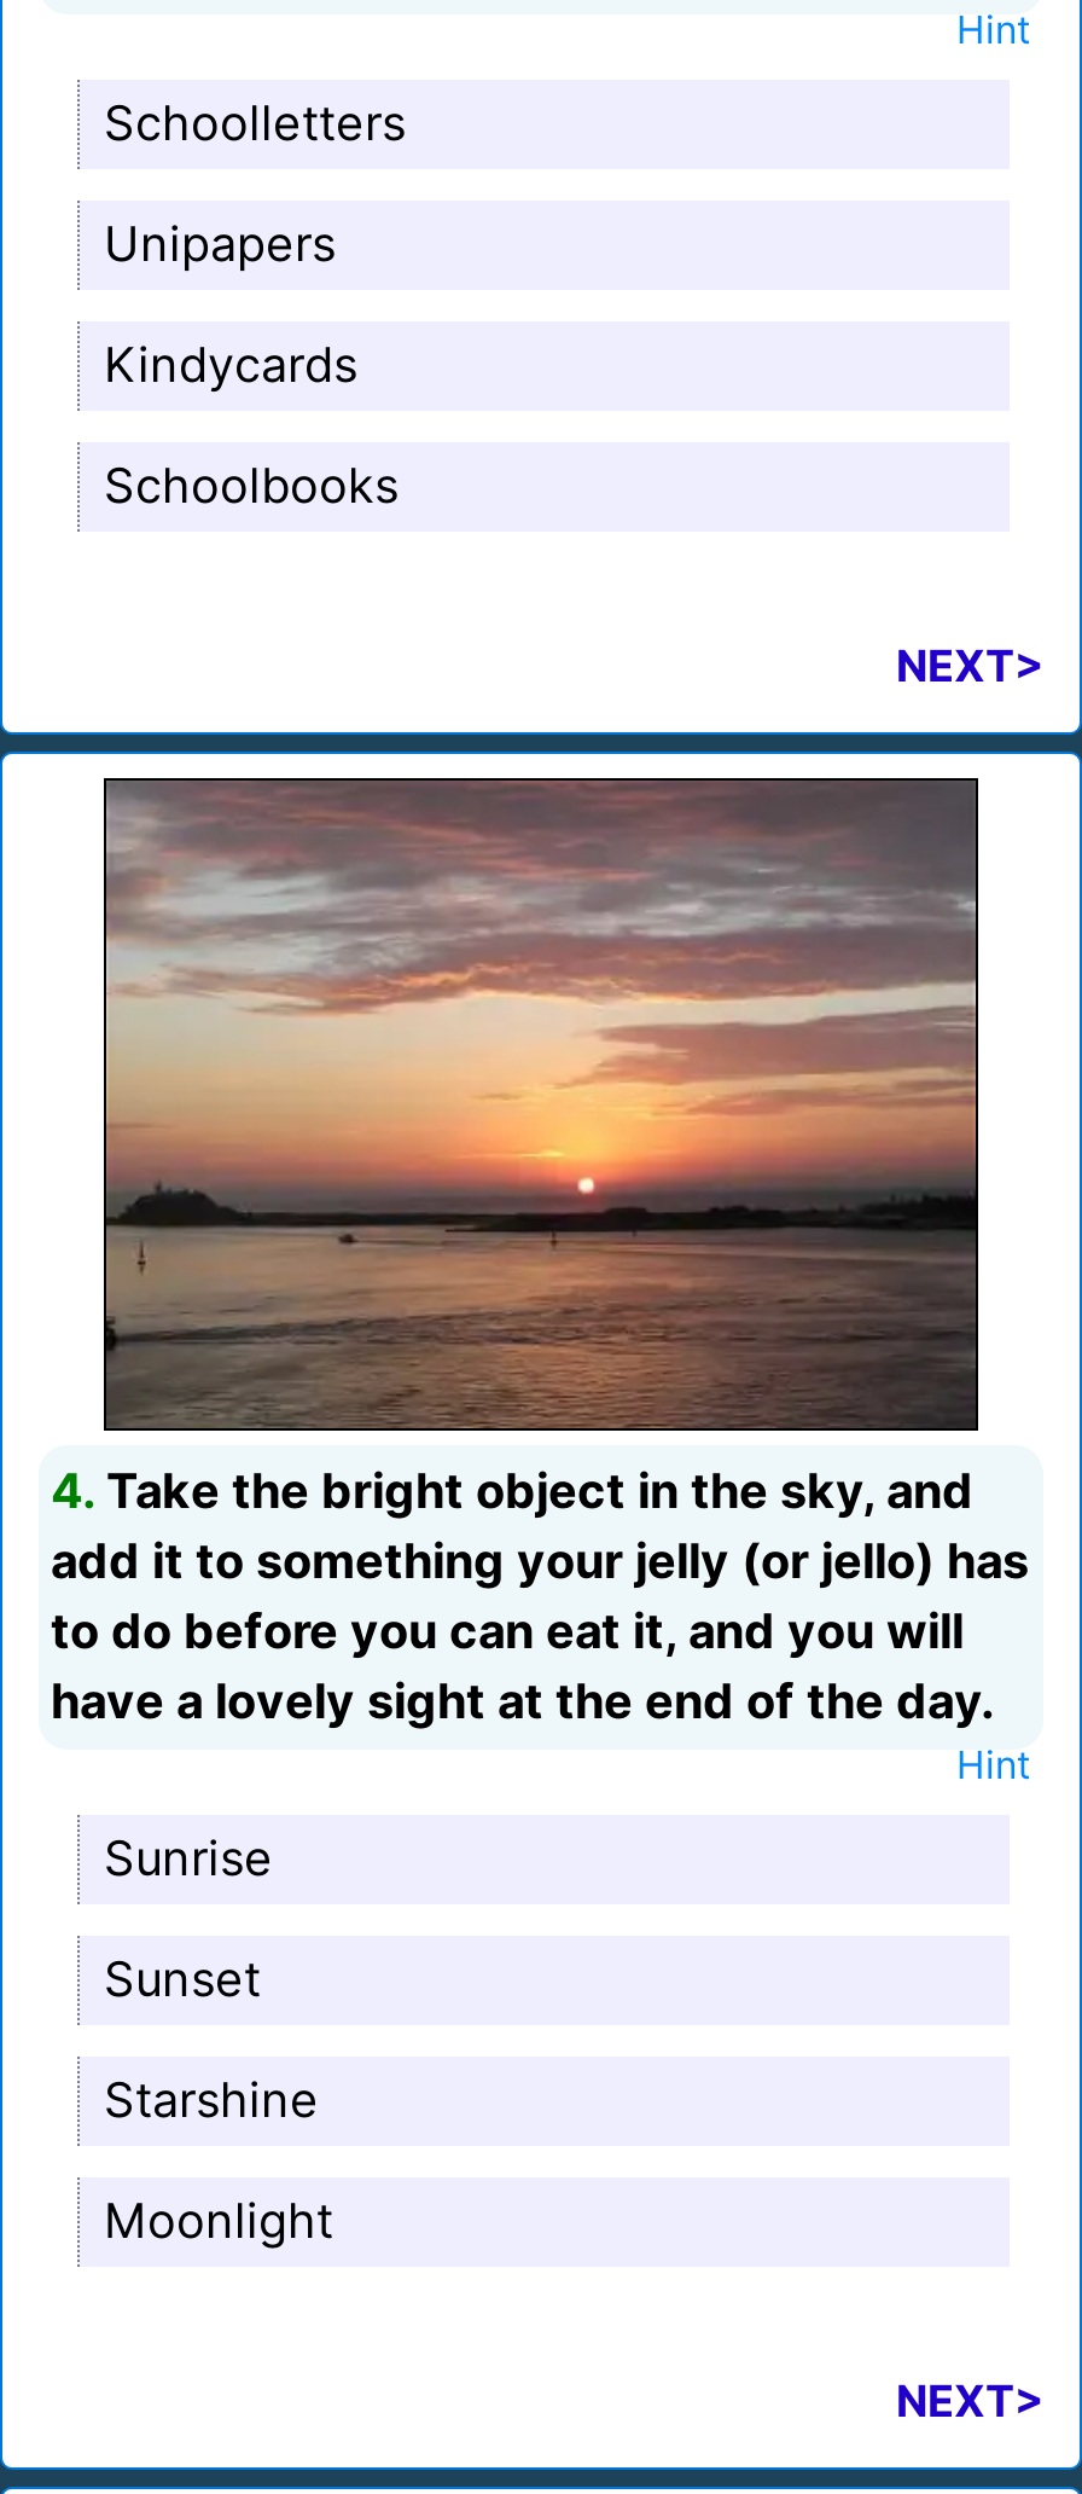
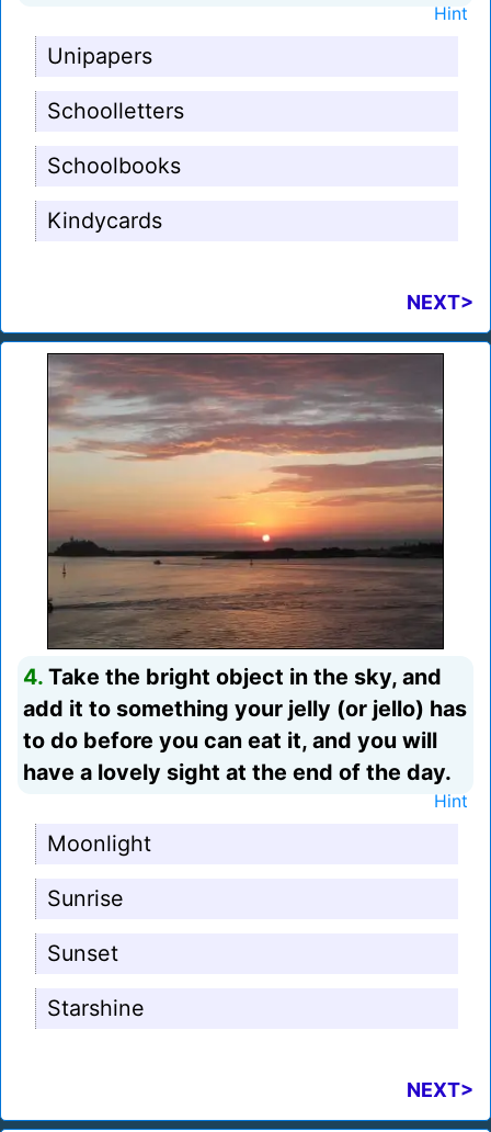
moved [104,94,406,152] -> [47,98,184,124]: Schoolletters
moved [104,215,336,273] -> [47,43,152,69]: Unipapers
moved [104,336,357,394] -> [47,207,162,234]: Kindycards
moved [104,457,399,515] -> [47,152,181,179]: Schoolbooks
moved [104,1829,319,2129] -> [47,885,145,1021]: Sunrise | Sunset | Starshine
moved [104,2192,333,2250] -> [47,830,151,857]: Moonlight

